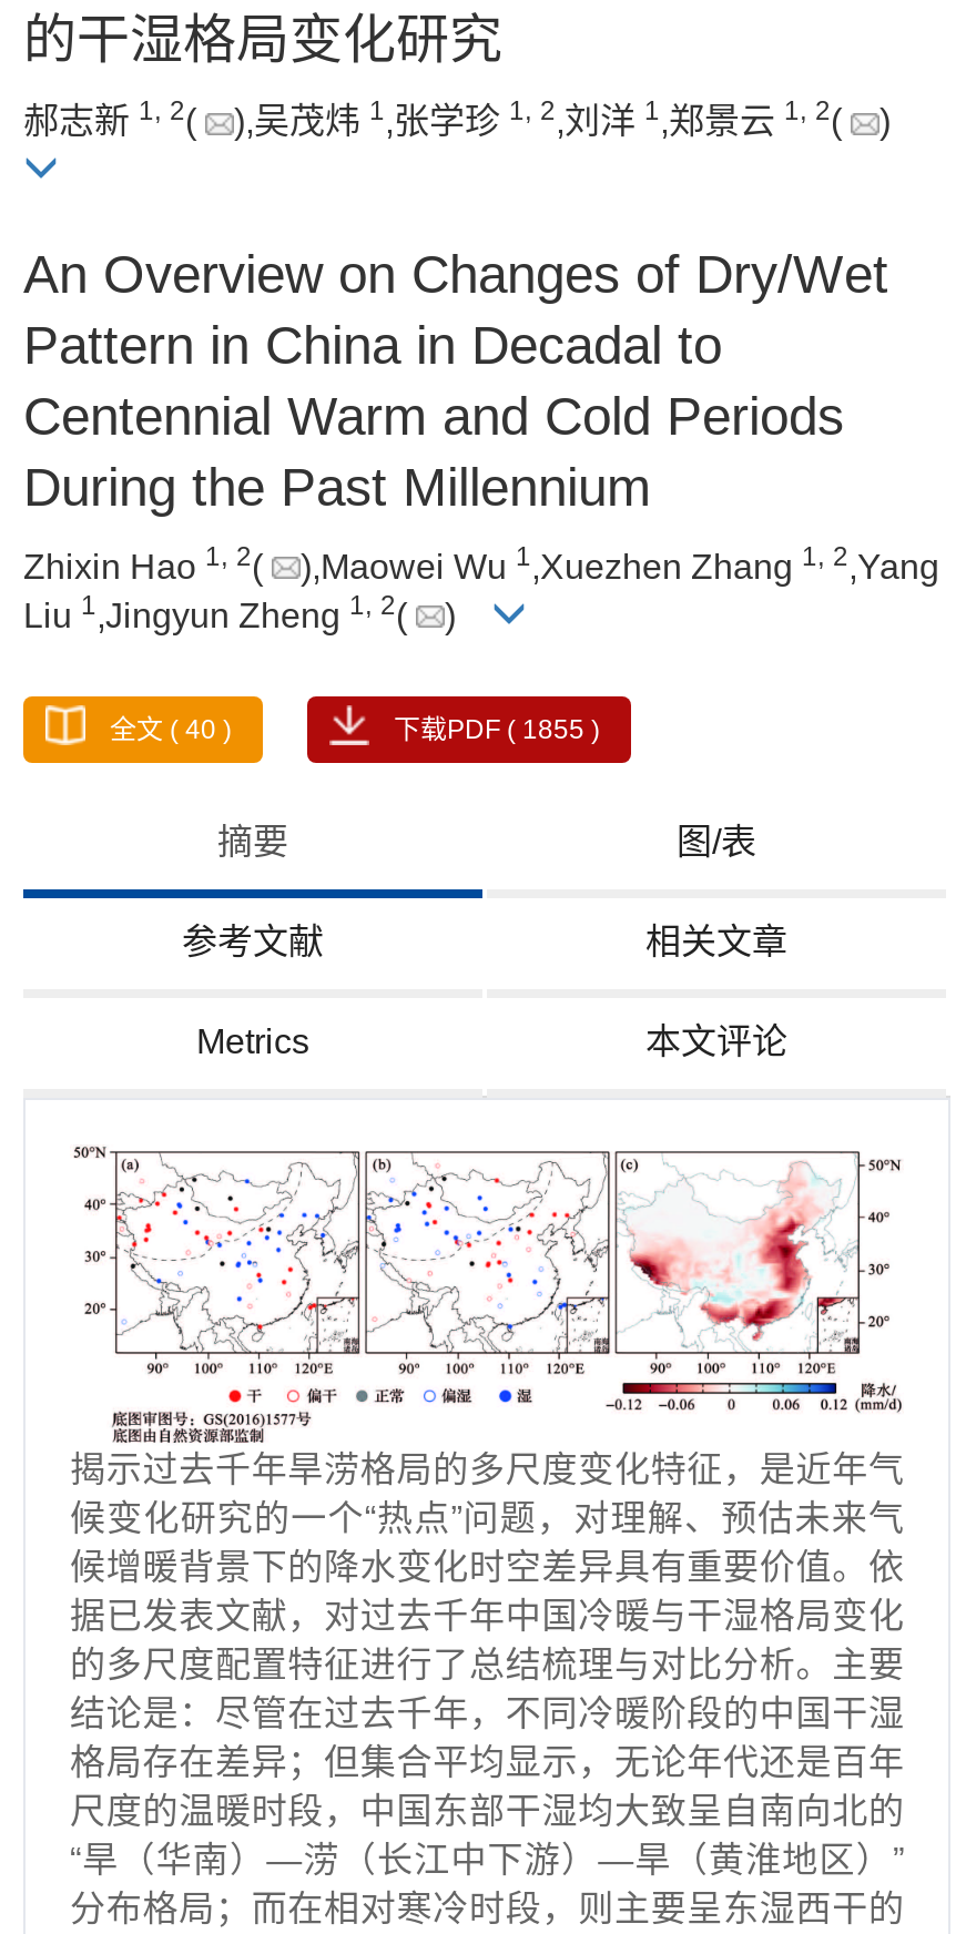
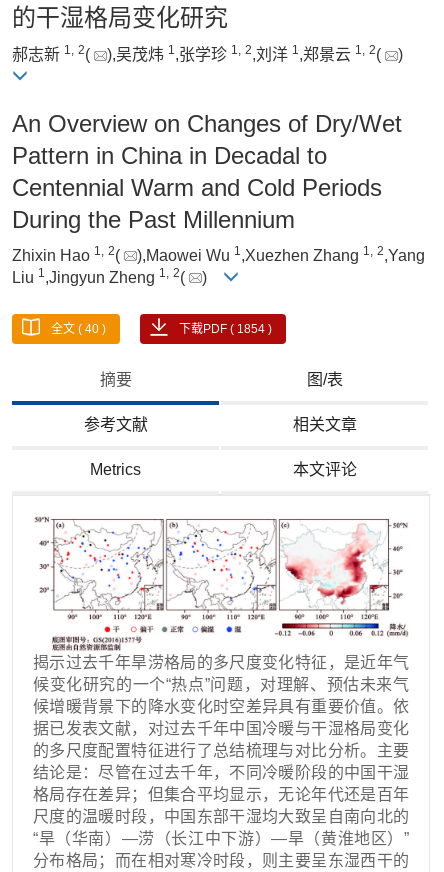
[394,713,600,744] 下载PDF ( 1855 ) -> [179,321,272,335] 下载PDF ( 1854 )

